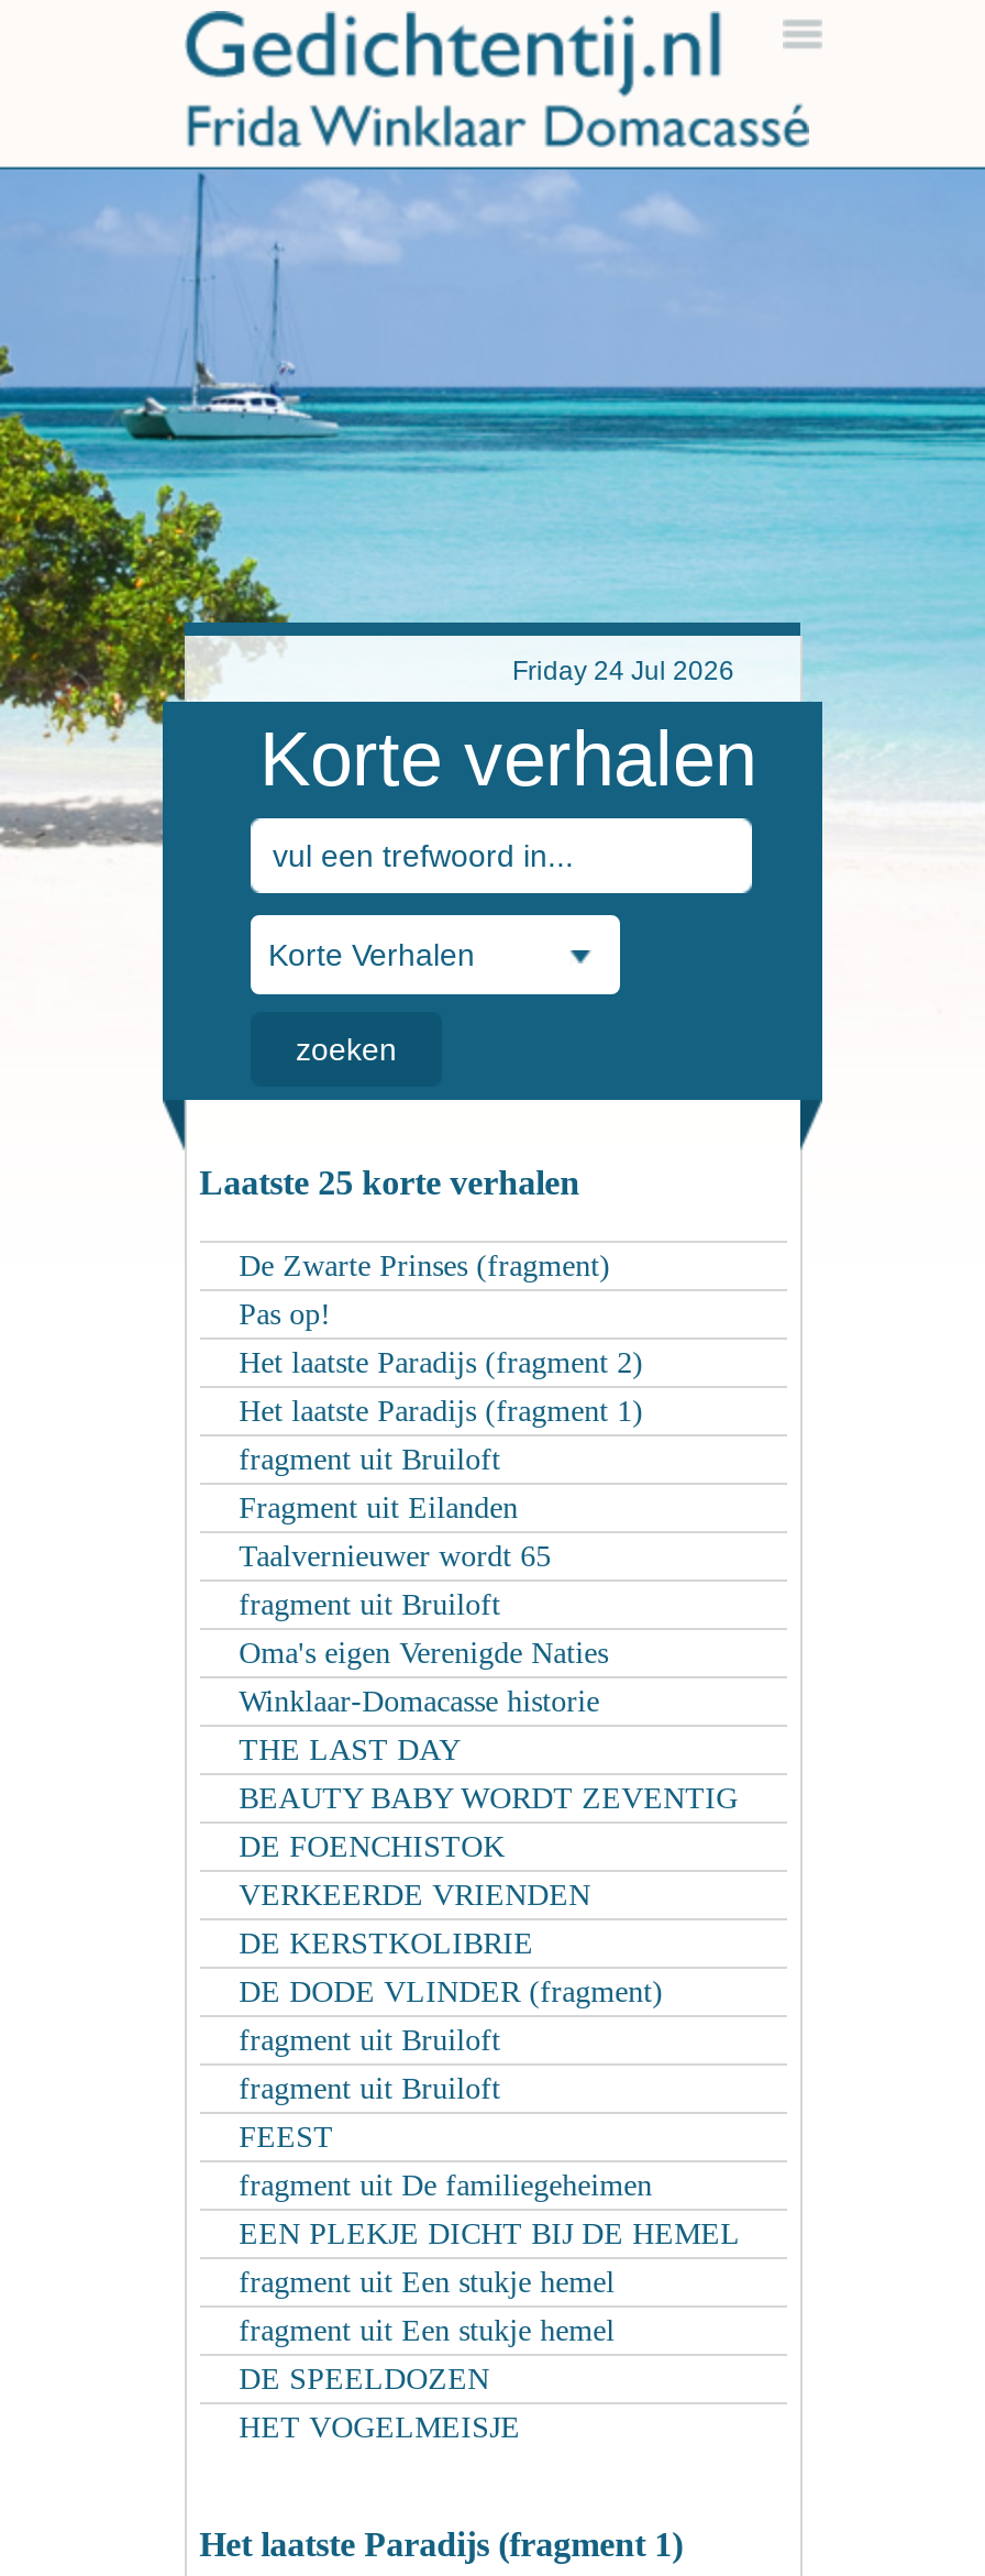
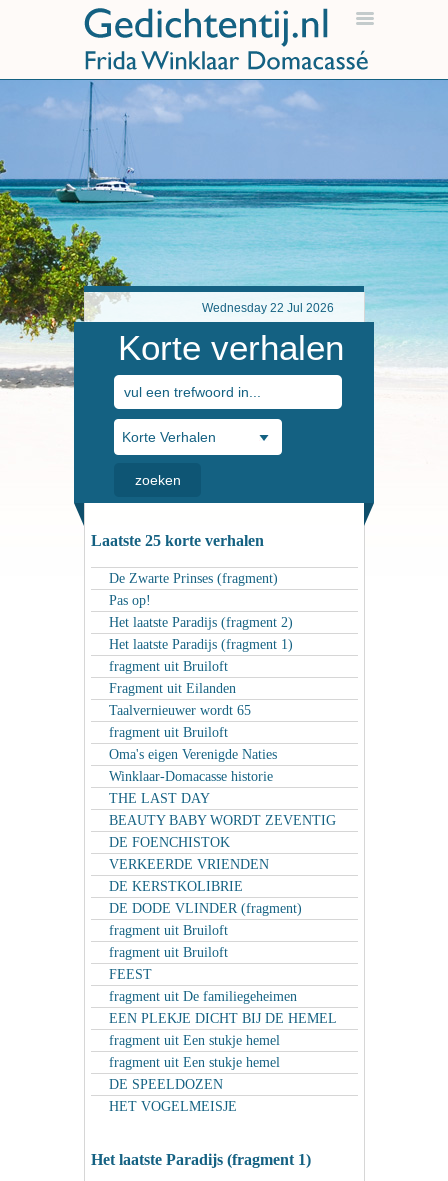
[512,656,734,686] Friday 24 Jul 2026 -> [202,301,334,315] Wednesday 22 Jul 2026

